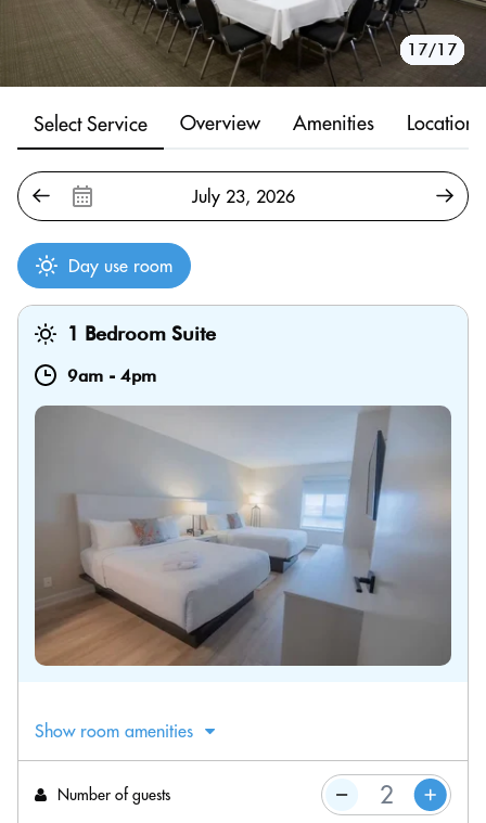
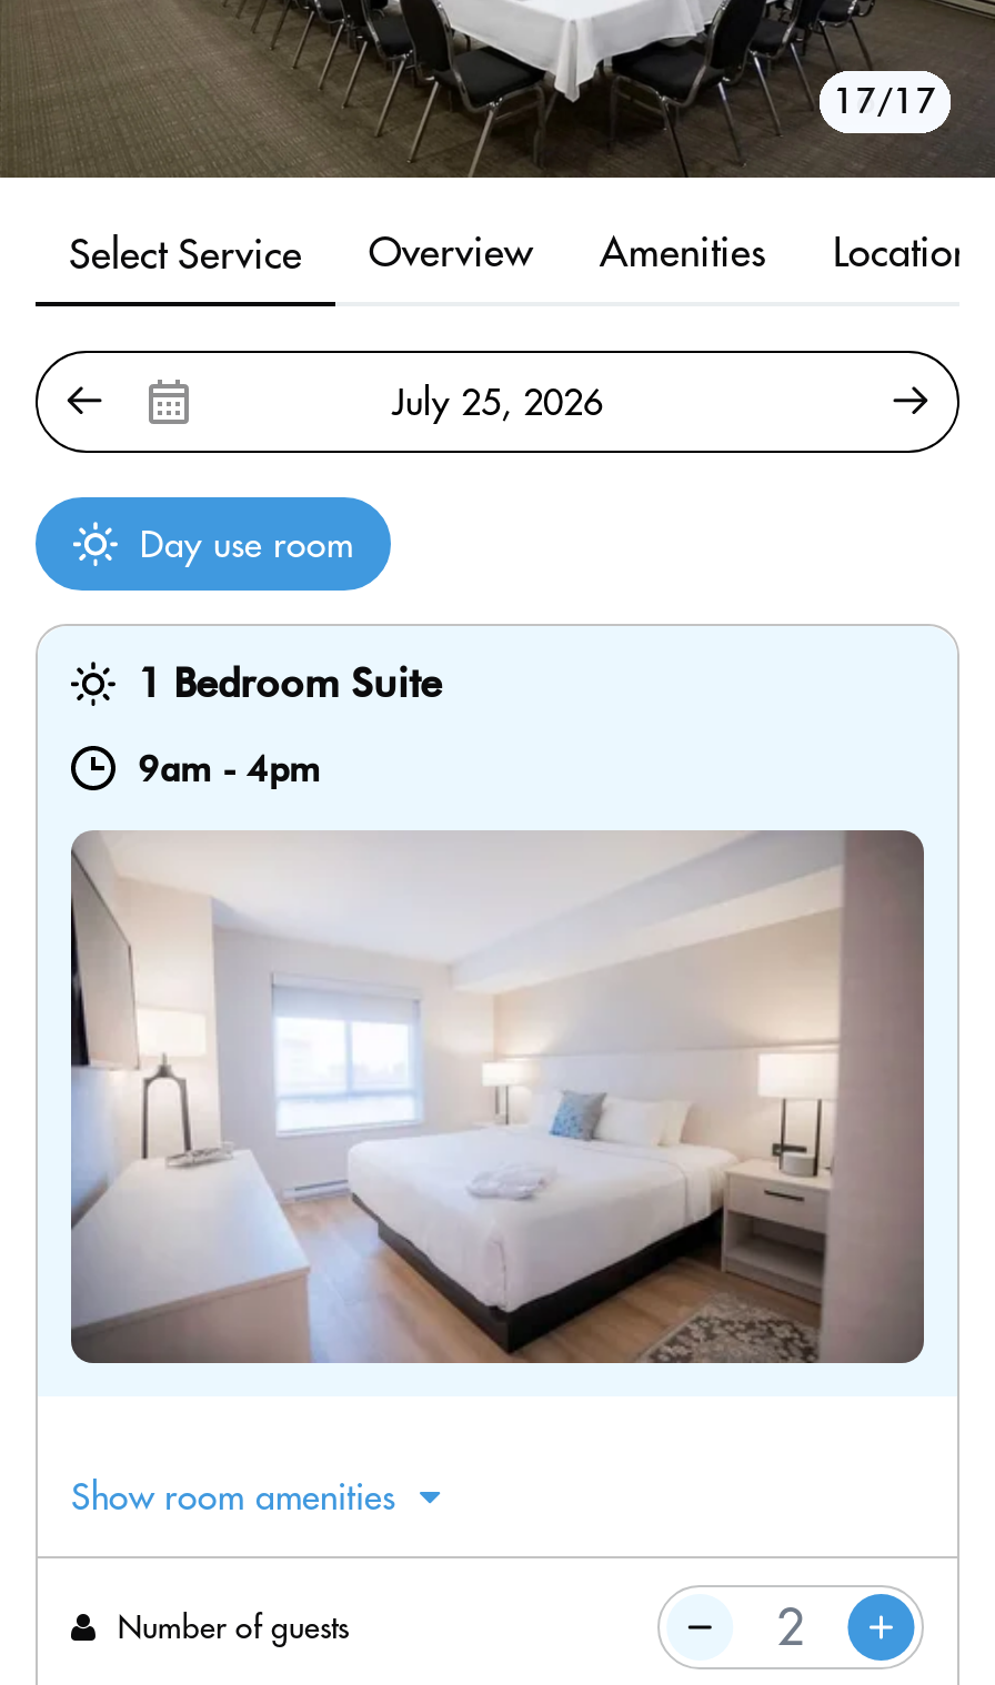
[34,406,451,667] [image] -> [71,833,922,1363] [image]

